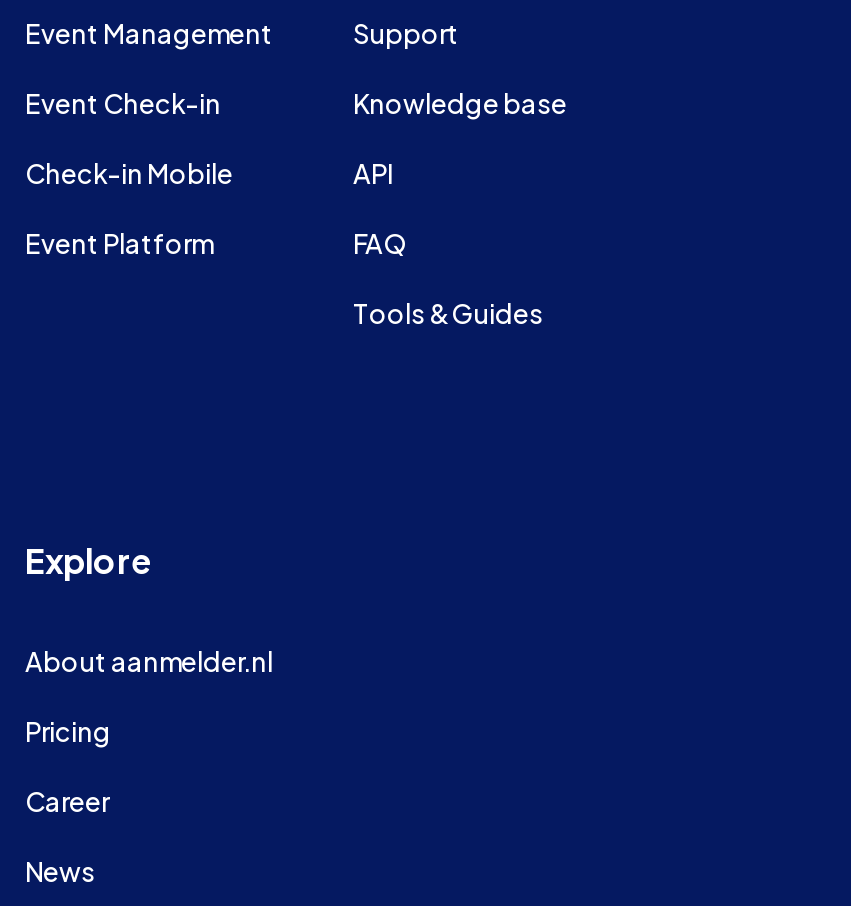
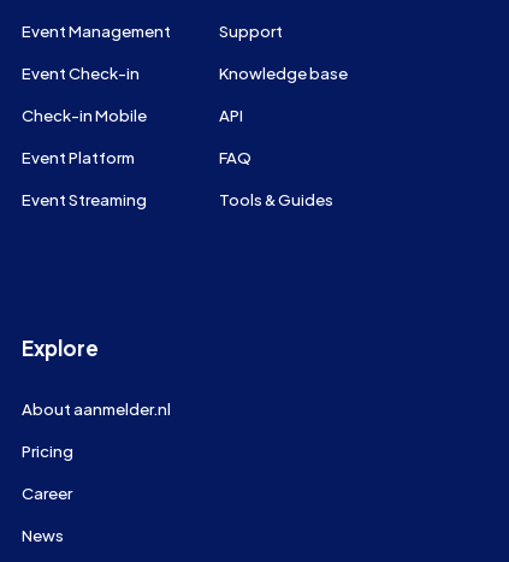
none -> [22,189,147,209] Event Streaming

